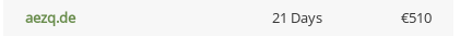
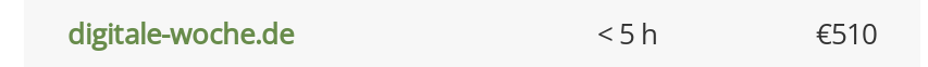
[25,8,322,27] aezq.de | 21 Days -> [67,14,658,53] digitale-woche.de | < 5 h

